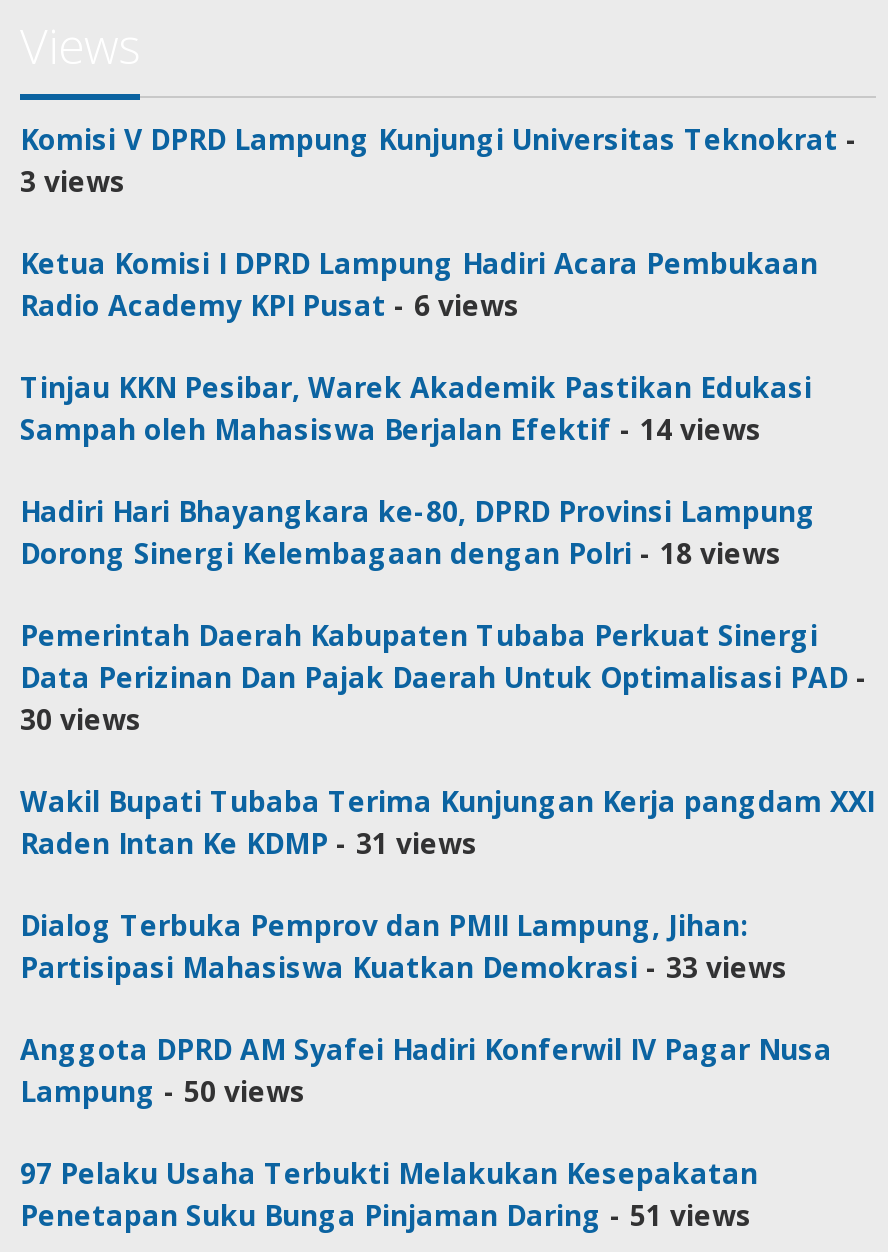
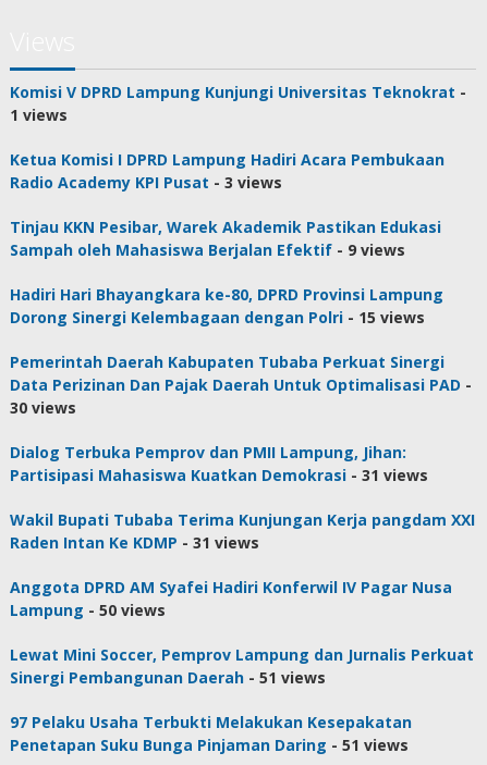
[20,162,126,200] 3 views -> [10,104,68,125] 1 views
[20,286,520,324] Radio Academy KPI Pusat - 6 views -> [10,172,282,192] Radio Academy KPI Pusat - 3 views
[20,410,762,448] Sampah oleh Mahasiswa Berjalan Efektif - 14 views -> [10,239,405,260] Sampah oleh Mahasiswa Berjalan Efektif - 9 views
[20,534,782,572] Dorong Sinergi Kelembagaan dengan Polri - 18 views -> [10,307,425,327] Dorong Sinergi Kelembagaan dengan Polri - 15 views
none -> [10,464,428,485] Partisipasi Mahasiswa Kuatkan Demokrasi - 31 views
moved [20,906,748,944] -> [10,442,406,462]: Dialog Terbuka Pemprov dan PMII Lampung, Jihan:
[20,948,788,986] Partisipasi Mahasiswa Kuatkan Demokrasi - 33 views -> none
none -> [10,644,474,688] Lewat Mini Soccer, Pemprov Lampung dan Jurnalis Perkuat | Sinergi Pembangunan Daerah - 51 views

